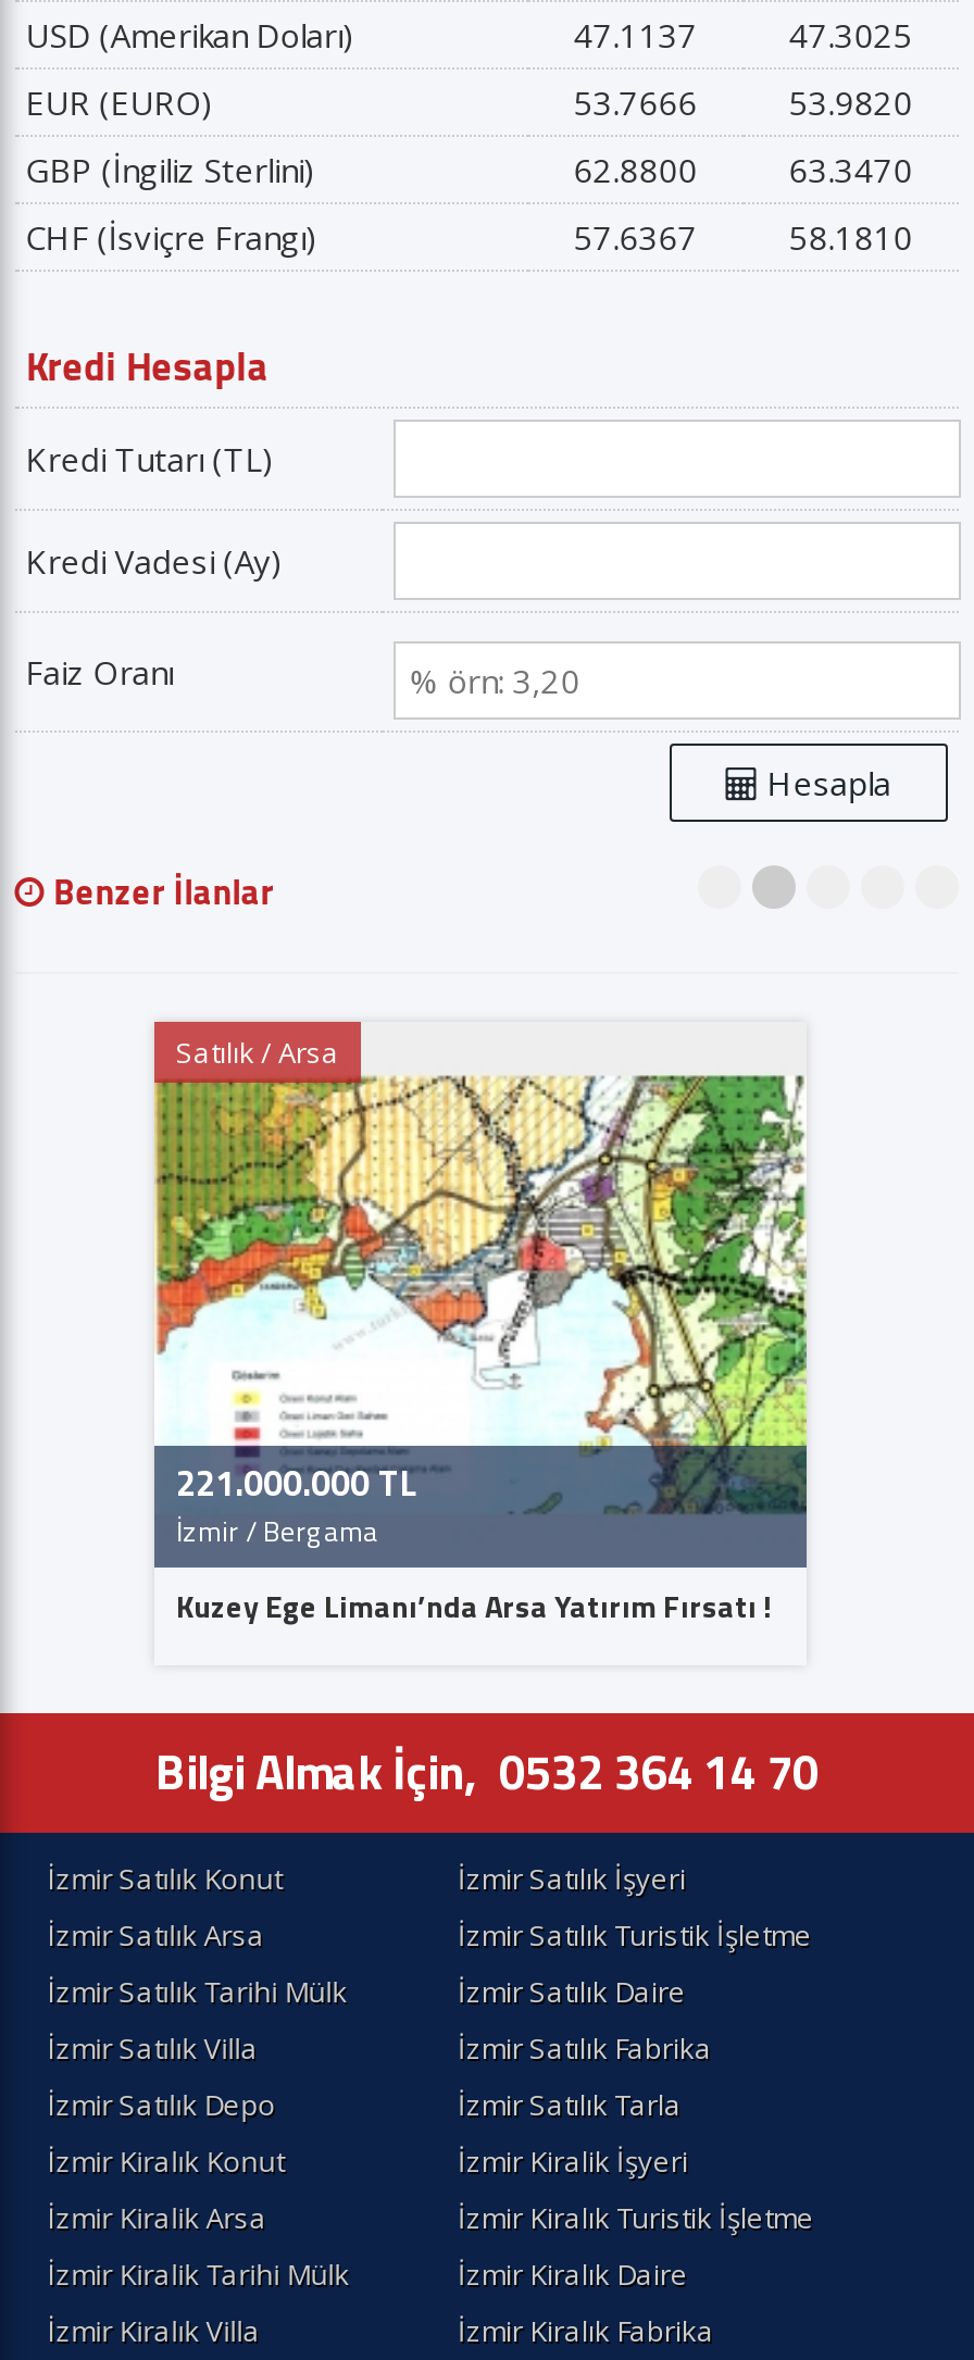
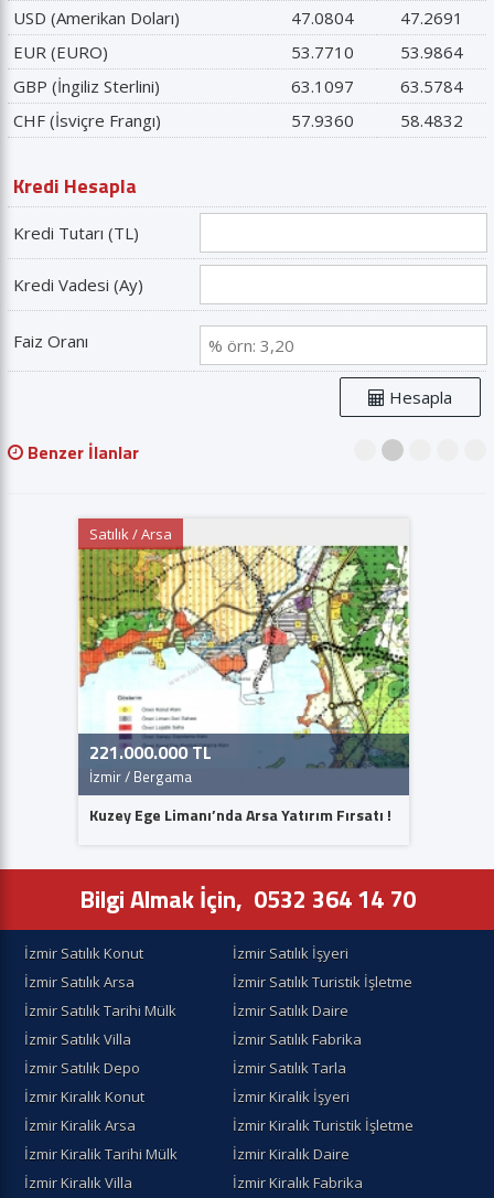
[573,13,697,57] 47.1137 -> [291,7,354,29] 47.0804
[789,13,912,57] 47.3025 -> [400,7,463,29] 47.2691
[573,81,697,124] 53.7666 -> [291,41,354,63] 53.7710
[789,81,912,124] 53.9820 -> [400,41,463,63] 53.9864
[573,148,697,192] 62.8800 -> [291,75,354,97] 63.1097
[789,148,912,192] 63.3470 -> [400,75,463,97] 63.5784
[573,216,697,259] 57.6367 -> [291,109,354,131] 57.9360
[789,216,912,259] 58.1810 -> [400,109,463,131] 58.4832

